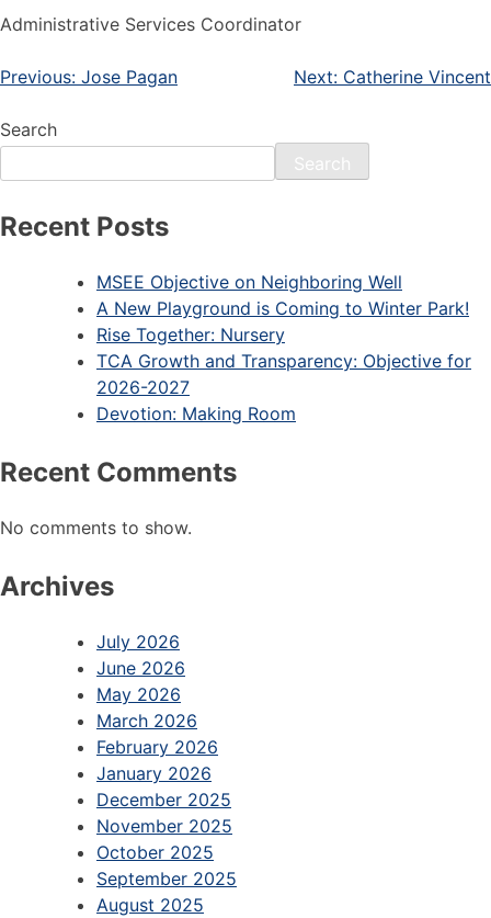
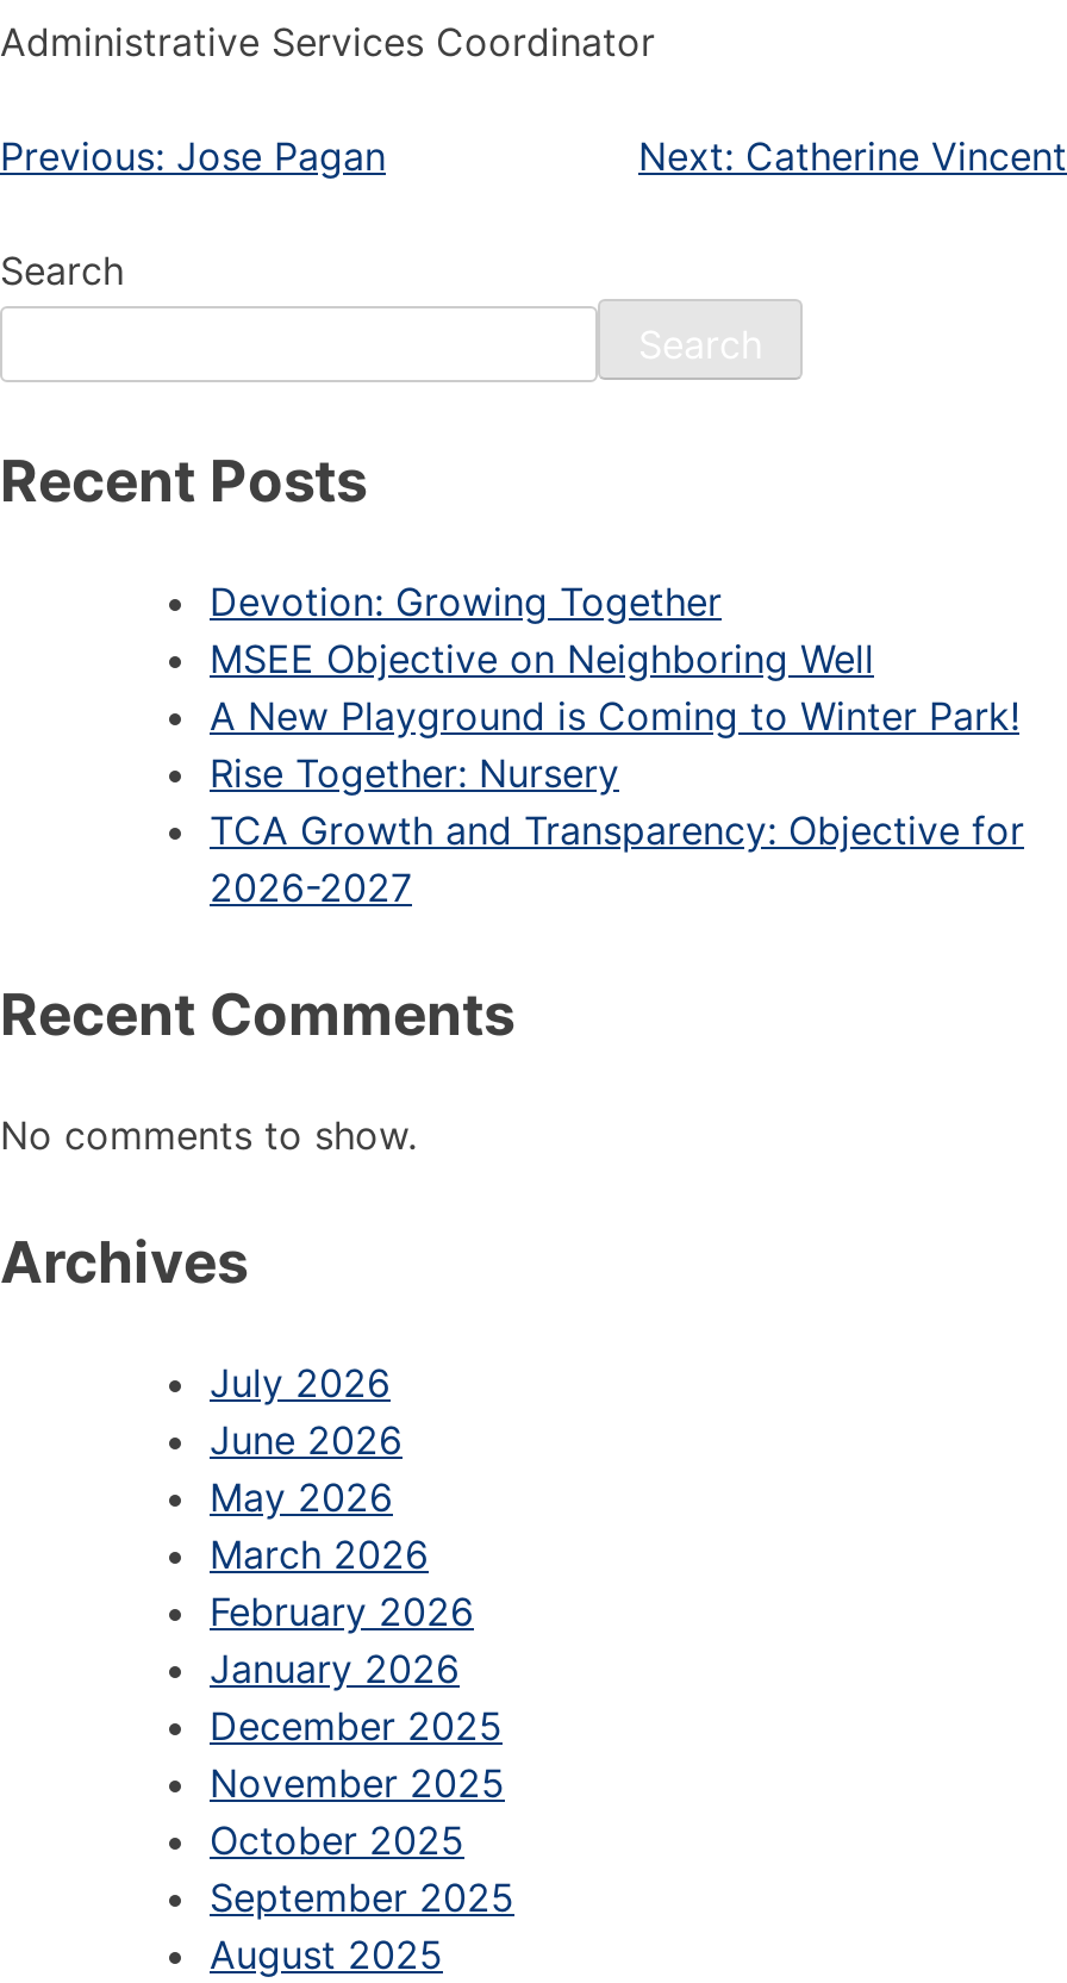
none -> [210,577,722,625] Devotion: Growing Together
moved [96,271,471,398] -> [210,635,1024,911]: MSEE Objective on Neighboring Well | A New Playground is Coming to Winter Park! | Rise Together: Nursery | TCA Growth and Transparency: Objective for | 2026-2027
[96,402,296,424] Devotion: Making Room -> none

